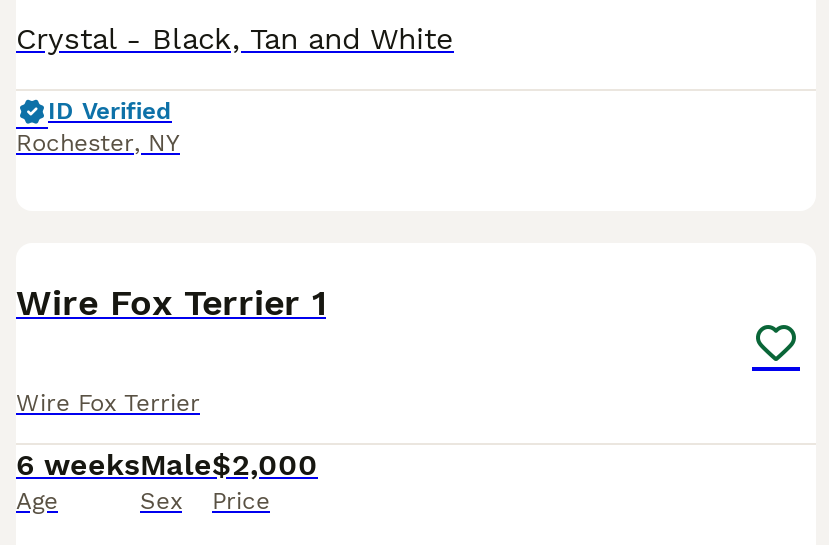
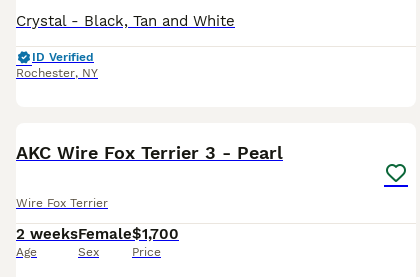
[16,281,326,323] Wire Fox Terrier 1 -> [16,142,283,163] AKC Wire Fox Terrier 3 - Pearl
[16,447,140,483] 6 weeks -> [16,225,78,243] 2 weeks
[140,447,212,483] Male -> [78,225,132,243] Female
[212,447,318,483] $2,000 -> [132,225,179,243] $1,700

